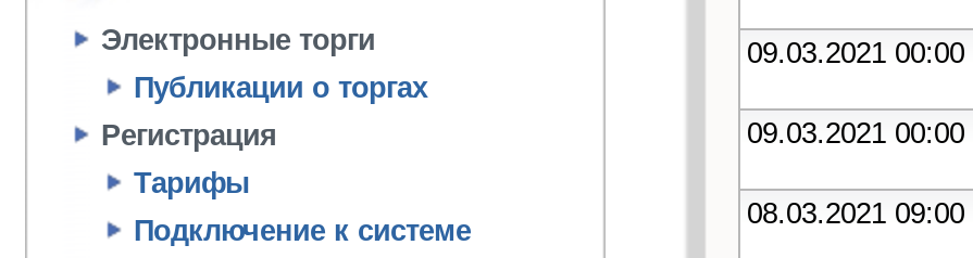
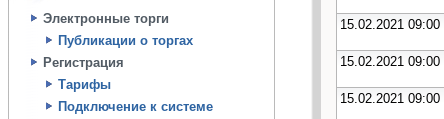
[747,36,964,69] 09.03.2021 00:00 -> [340,17,440,32] 15.02.2021 09:00
[747,116,964,149] 09.03.2021 00:00 -> [340,54,440,69] 15.02.2021 09:00
[747,196,964,229] 08.03.2021 09:00 -> [340,91,440,106] 15.02.2021 09:00

